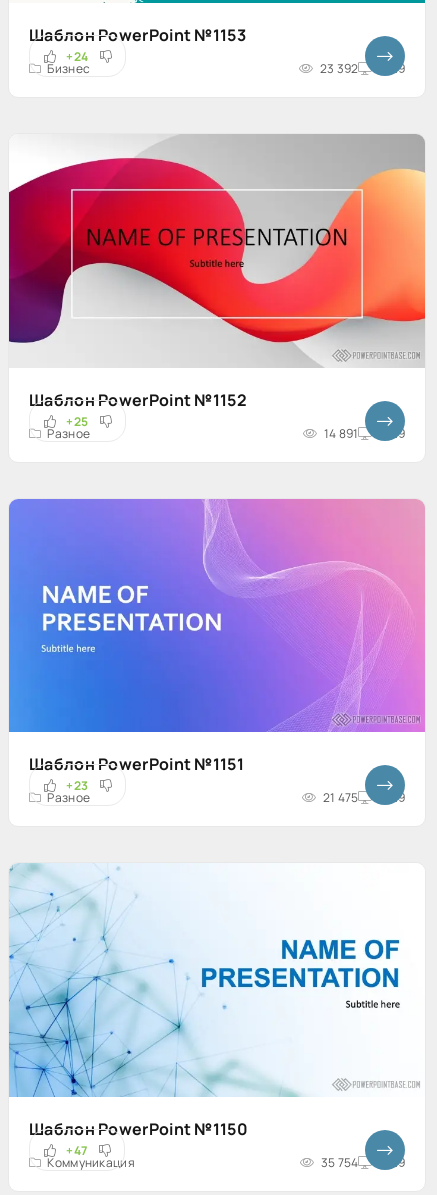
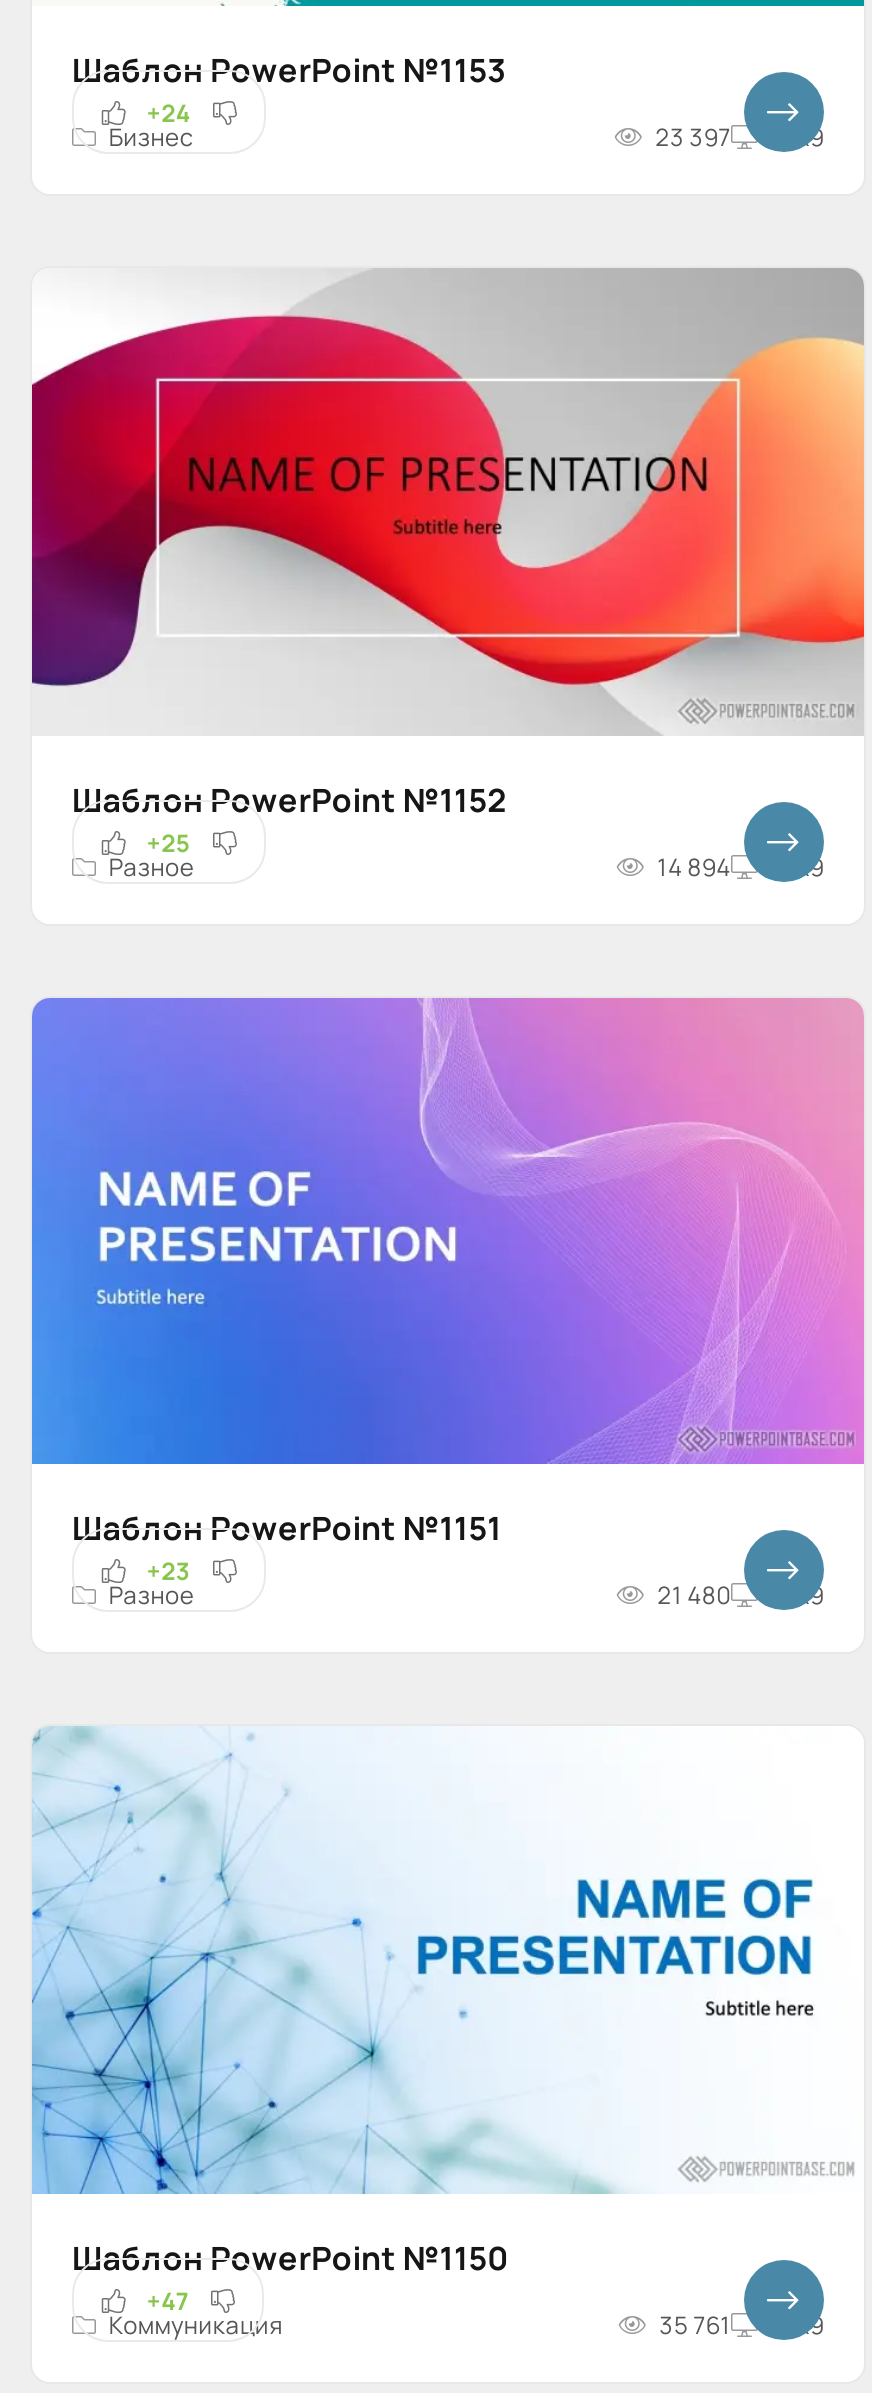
[320,60,358,77] 23 392 -> [655,120,731,154] 23 397
[324,425,358,442] 14 891 -> [657,850,731,884] 14 894
[323,789,358,806] 21 475 -> [657,1579,731,1613] 21 480
[321,1154,358,1171] 35 754 -> [659,2308,731,2342] 35 761

